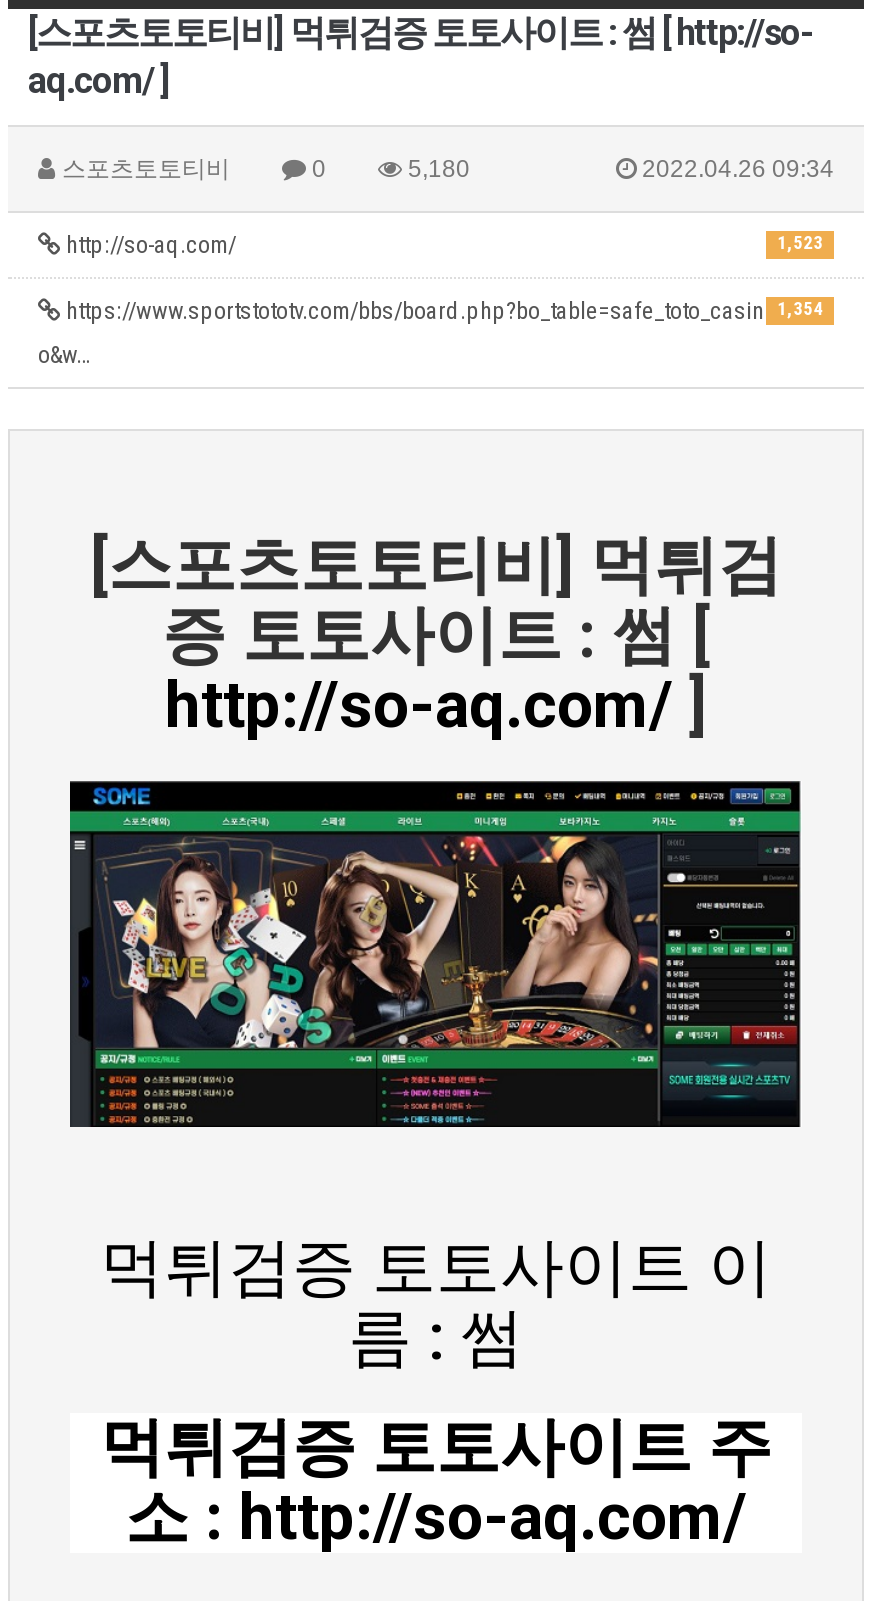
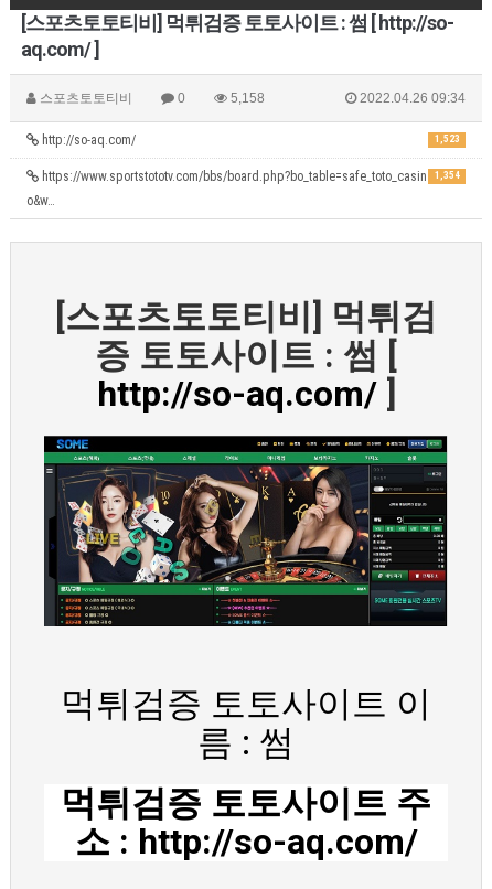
[402,156,470,184] 5,180 -> [227,91,265,106] 5,158

